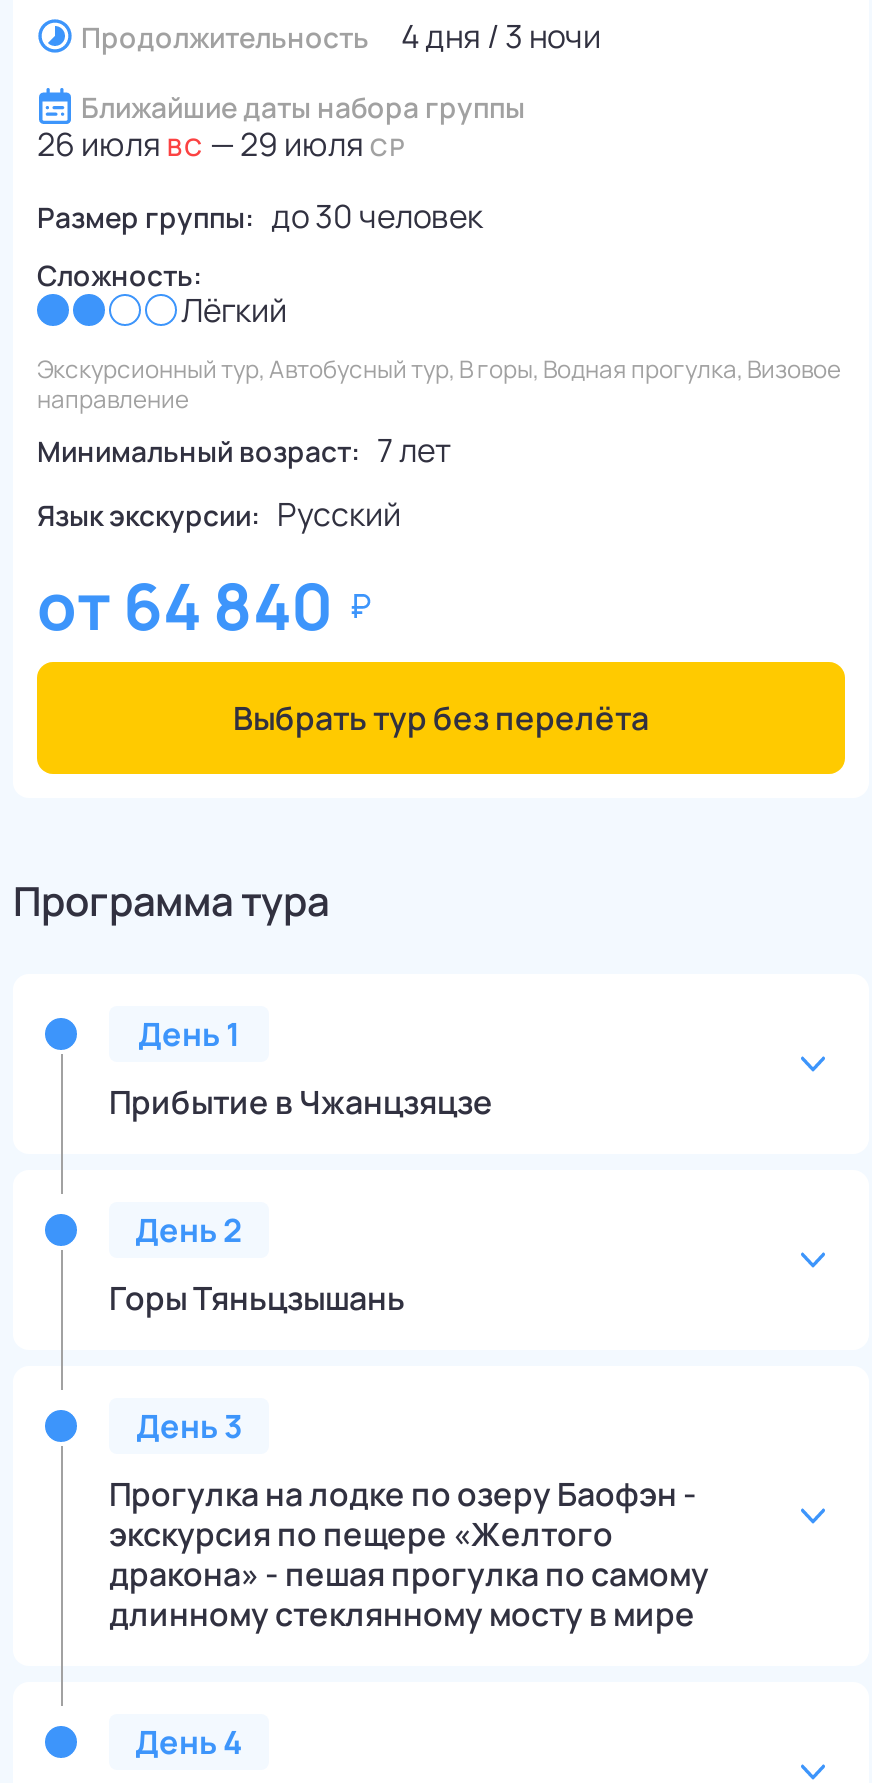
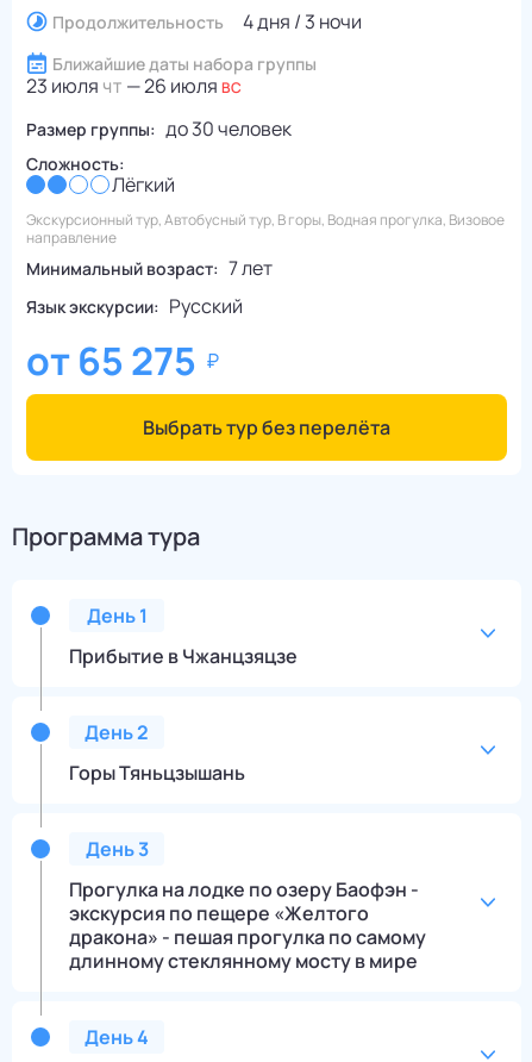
[37,122,407,166] 26 июля ВС — 29 июля СР -> [26,73,243,99] 23 июля ЧТ — 26 июля ВС
[37,562,333,650] от 64 840 -> [26,335,196,387] от 65 275

